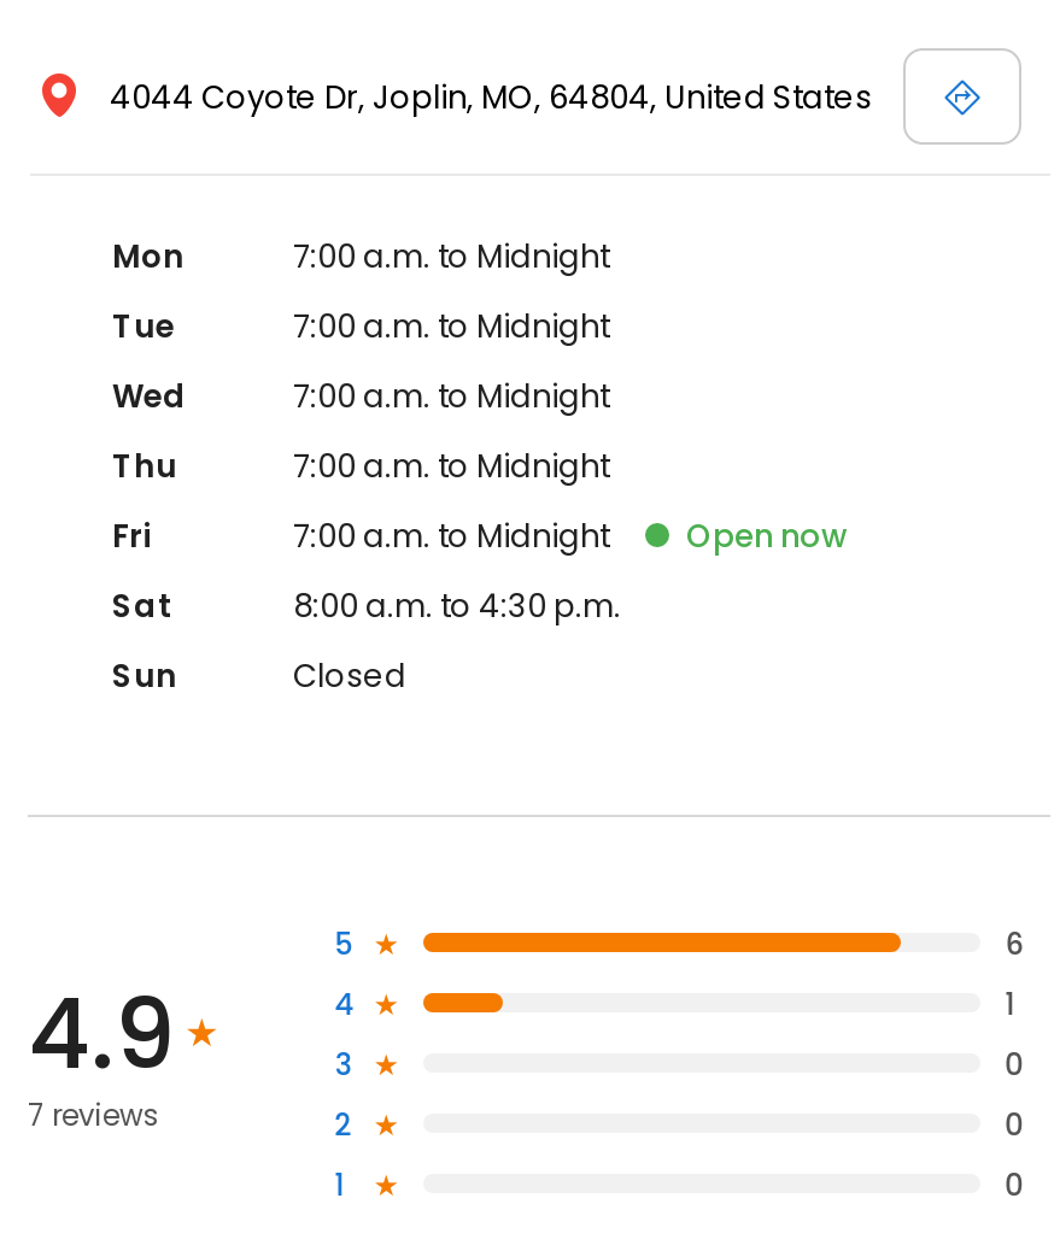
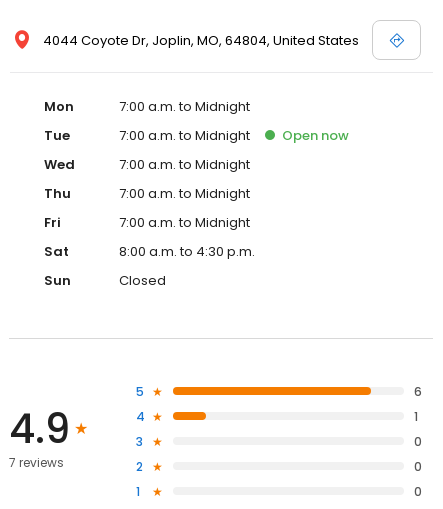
moved [686,513,848,559] -> [282,126,349,145]: Open now

